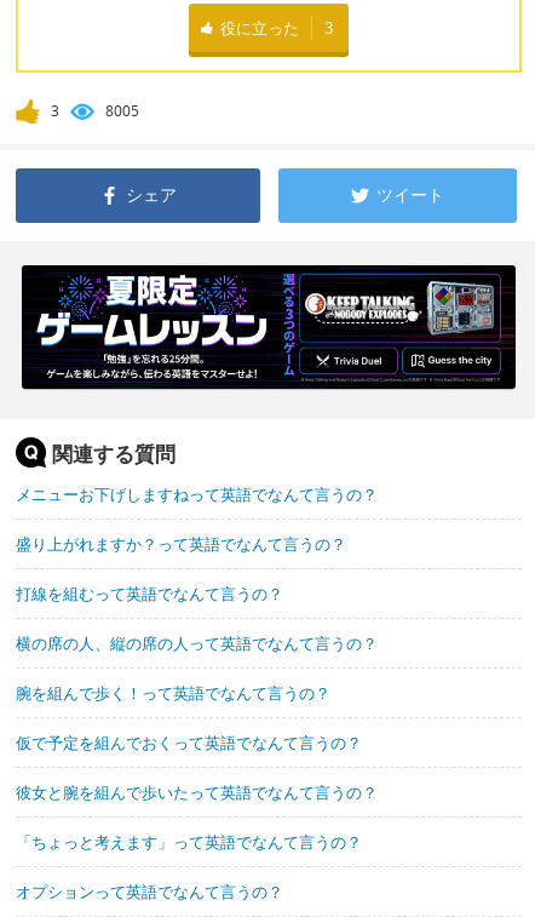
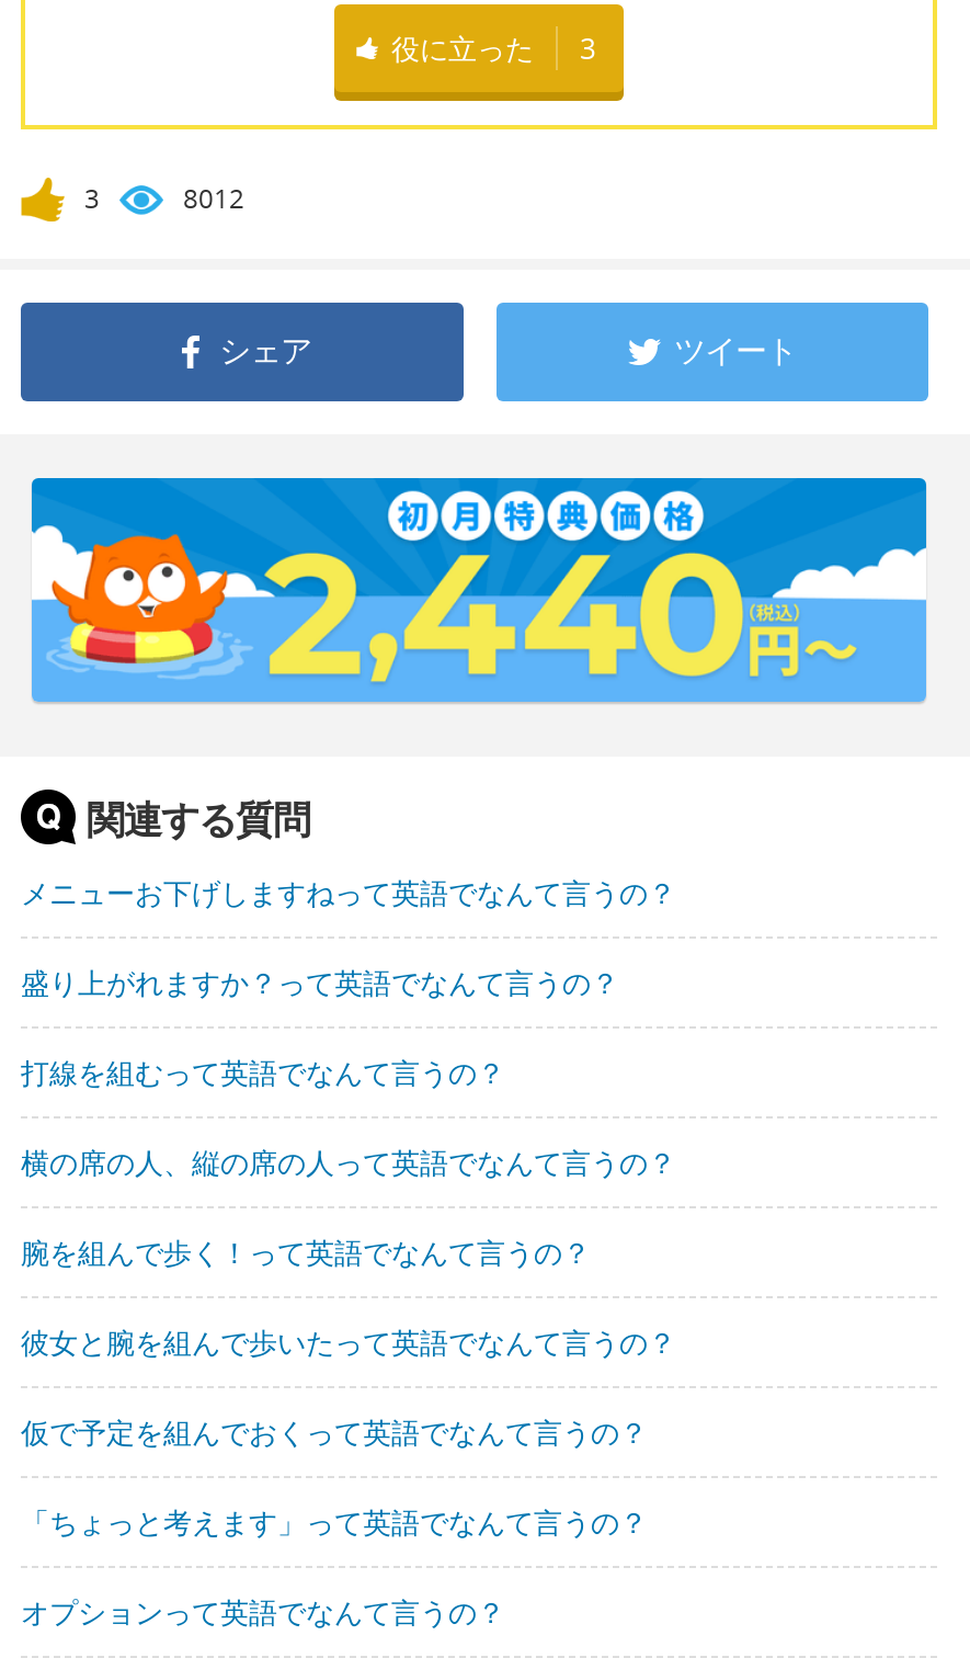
[105,100,139,121] 8005 -> [183,179,244,216] 8012
[21,264,517,390] [image] -> [30,476,928,704] [image]
moved [16,731,362,753] -> [21,1411,648,1451]: 仮で予定を組んでおくって英語でなんて言うの？
moved [16,781,378,803] -> [21,1322,676,1361]: 彼女と腕を組んで歩いたって英語でなんて言うの？

